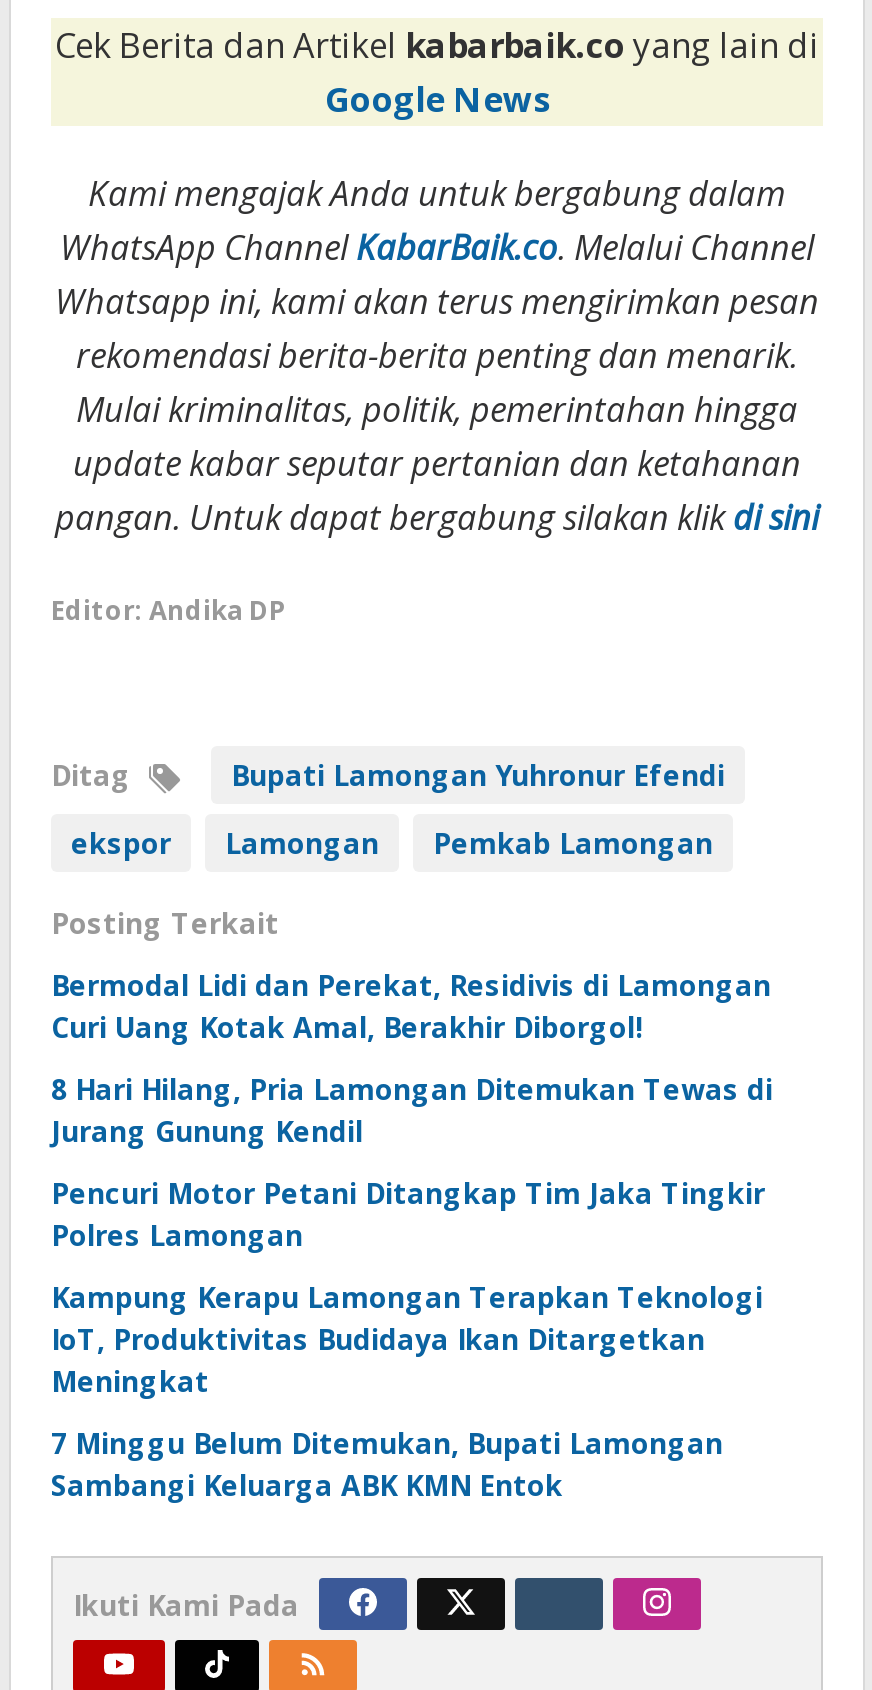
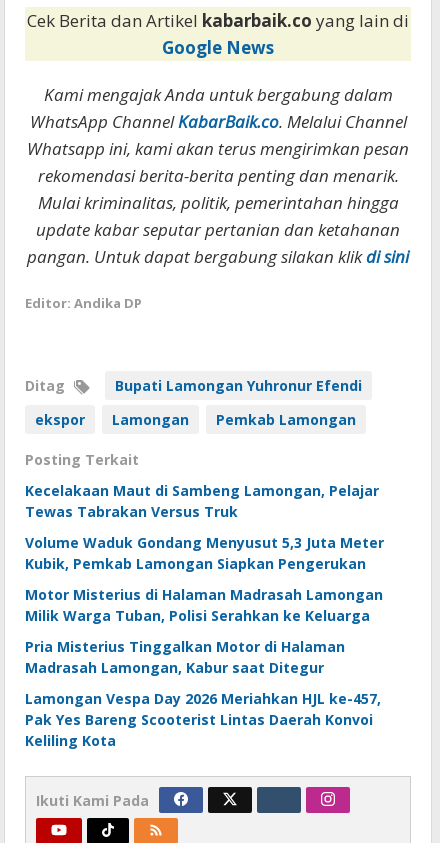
[51,967,771,1047] Bermodal Lidi dan Perekat, Residivis di Lamongan | Curi Uang Kotak Amal, Berakhir Diborgol! -> [25,481,379,521] Kecelakaan Maut di Sambeng Lamongan, Pelajar | Tewas Tabrakan Versus Truk
[51,1071,773,1151] 8 Hari Hilang, Pria Lamongan Ditemukan Tewas di | Jurang Gunung Kendil -> [25,533,384,573] Volume Waduk Gondang Menyusut 5,3 Juta Meter | Kubik, Pemkab Lamongan Siapkan Pengerukan
[51,1175,765,1255] Pencuri Motor Petani Ditangkap Tim Jaka Tingkir | Polres Lamongan -> [25,585,383,625] Motor Misterius di Halaman Madrasah Lamongan | Milik Warga Tuban, Polisi Serahkan ke Keluarga
[51,1279,763,1401] Kampung Kerapu Lamongan Terapkan Teknologi | IoT, Produktivitas Budidaya Ikan Ditargetkan | Meningkat -> [25,637,345,677] Pria Misterius Tinggalkan Motor di Halaman | Madrasah Lamongan, Kabur saat Ditegur
[51,1425,723,1505] 7 Minggu Belum Ditemukan, Bupati Lamongan | Sambangi Keluarga ABK KMN Entok -> [25,689,381,750] Lamongan Vespa Day 2026 Meriahkan HJL ke-457, | Pak Yes Bareng Scooterist Lintas Daerah Konvoi | Keliling Kota

